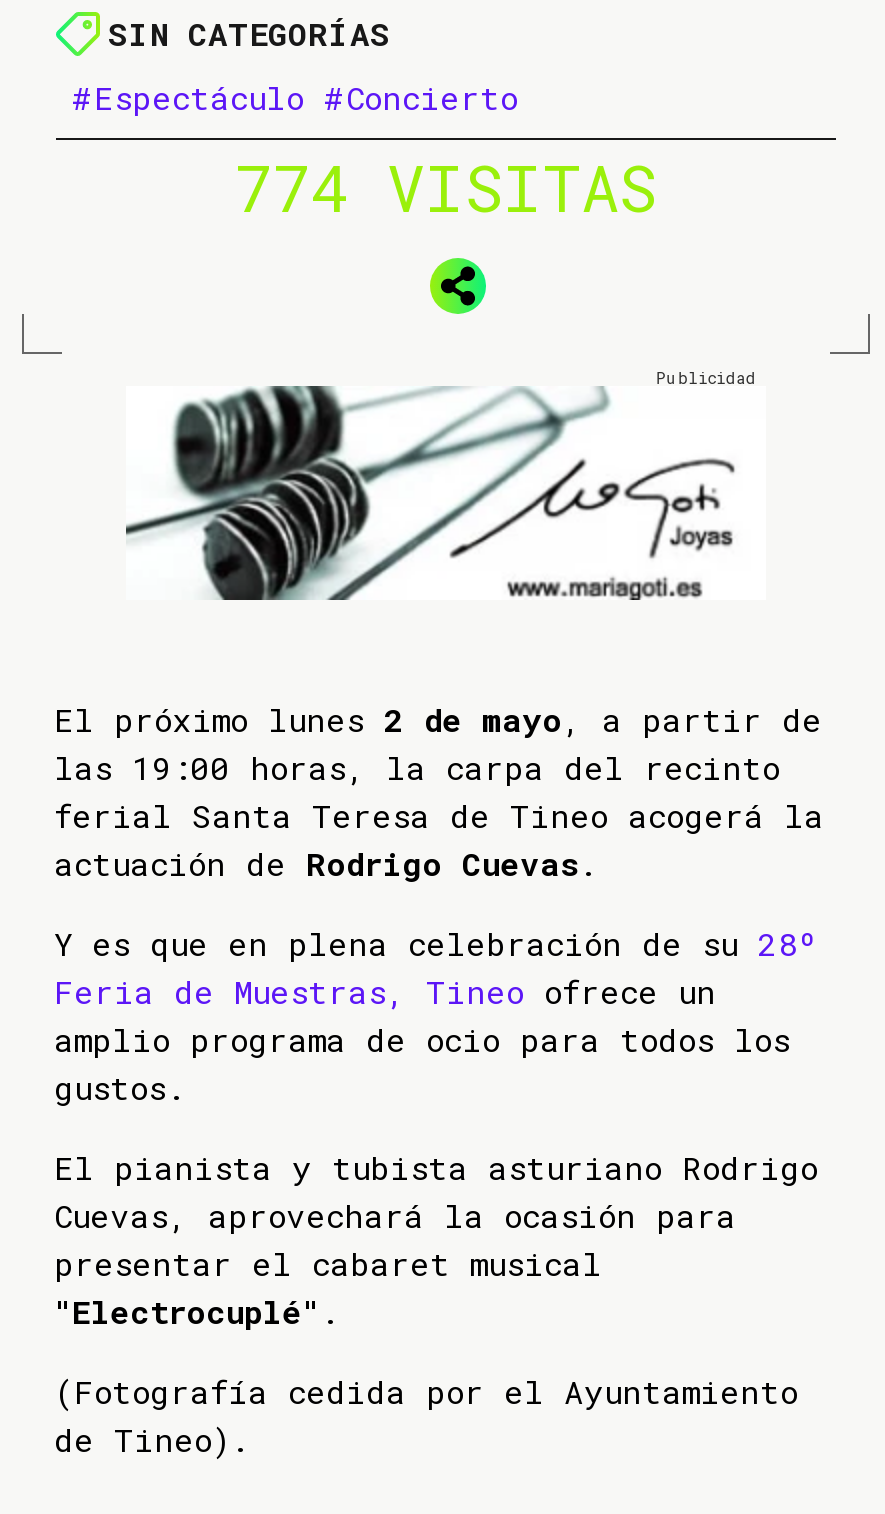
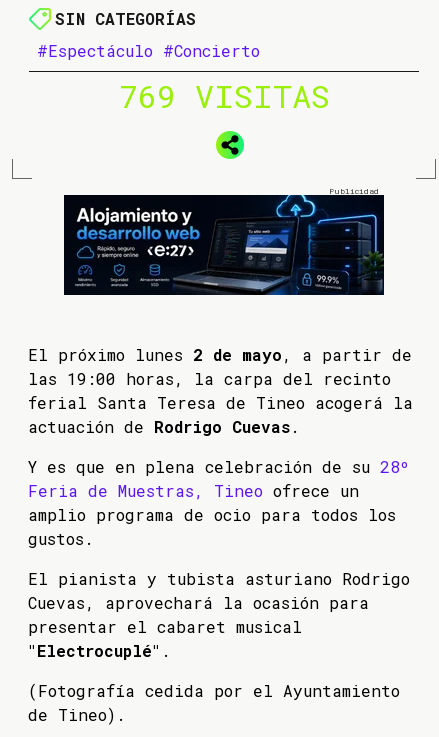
[235,144,657,230] 774 VISITAS -> [118,74,329,117] 769 VISITAS
[126,382,766,602] [image] -> [63,194,385,296] [image]

